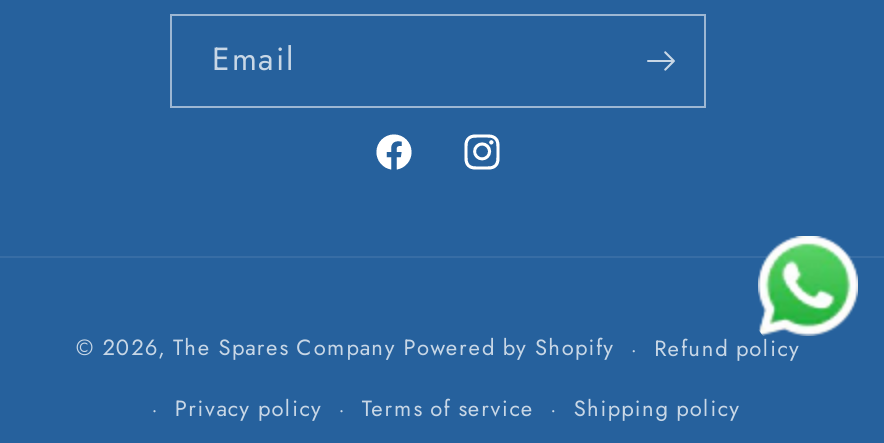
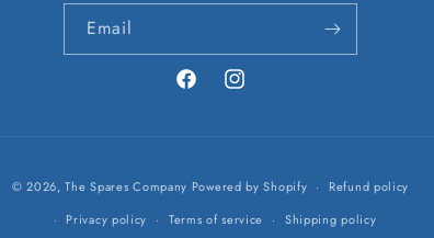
[756,234,860,338] [image] -> none

